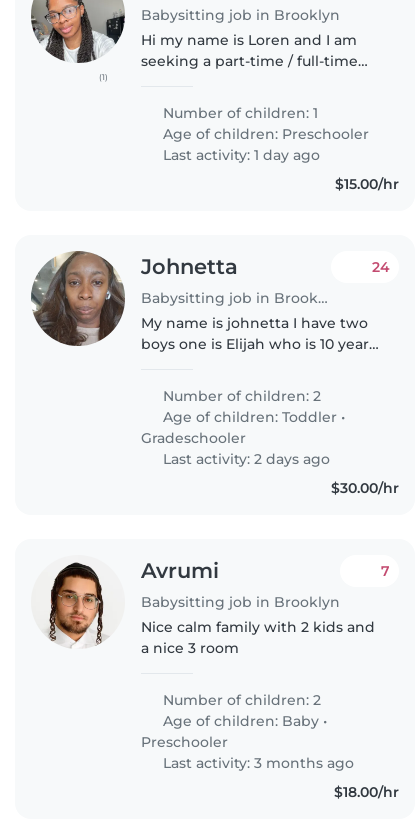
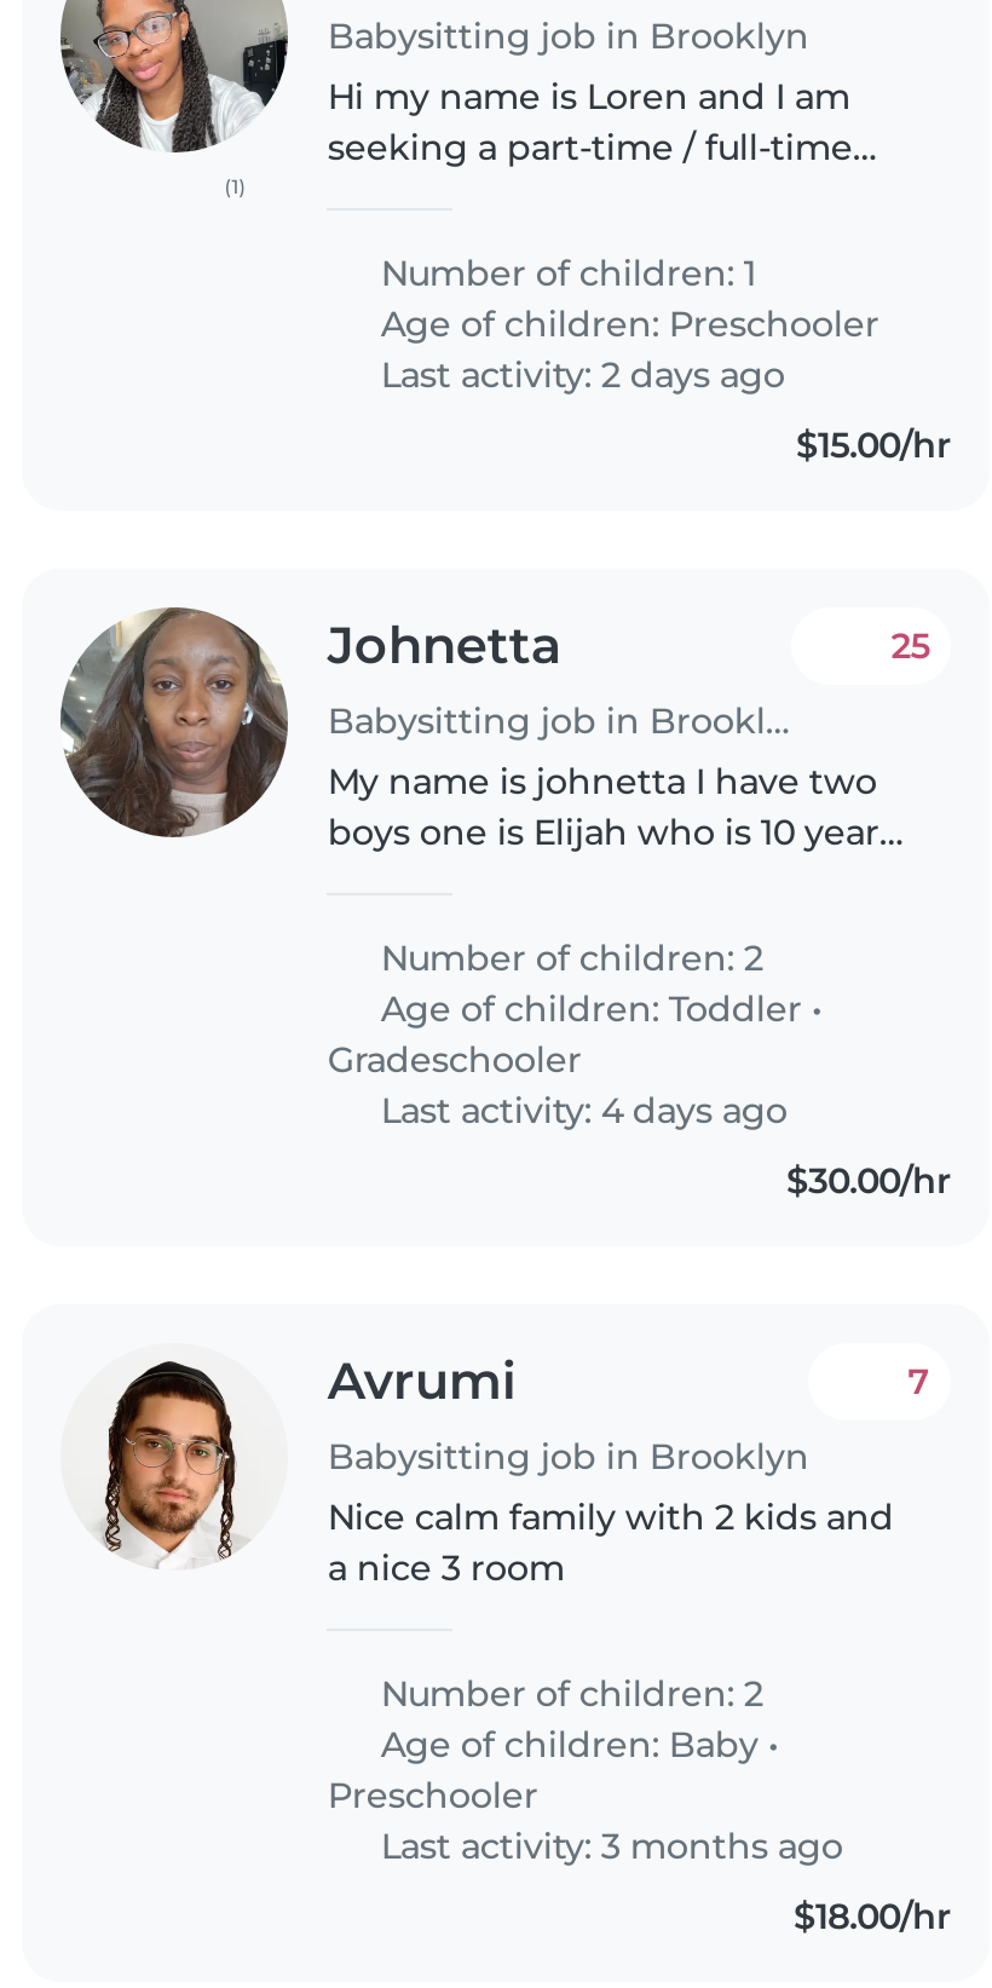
[159,146,320,164] Last activity: 1 day ago -> none
[372,258,390,276] 24 -> [891,625,930,668] 25
moved [159,450,330,468] -> [371,354,785,397]: Last activity: 2 days ago
none -> [371,1089,787,1133] Last activity: 4 days ago

